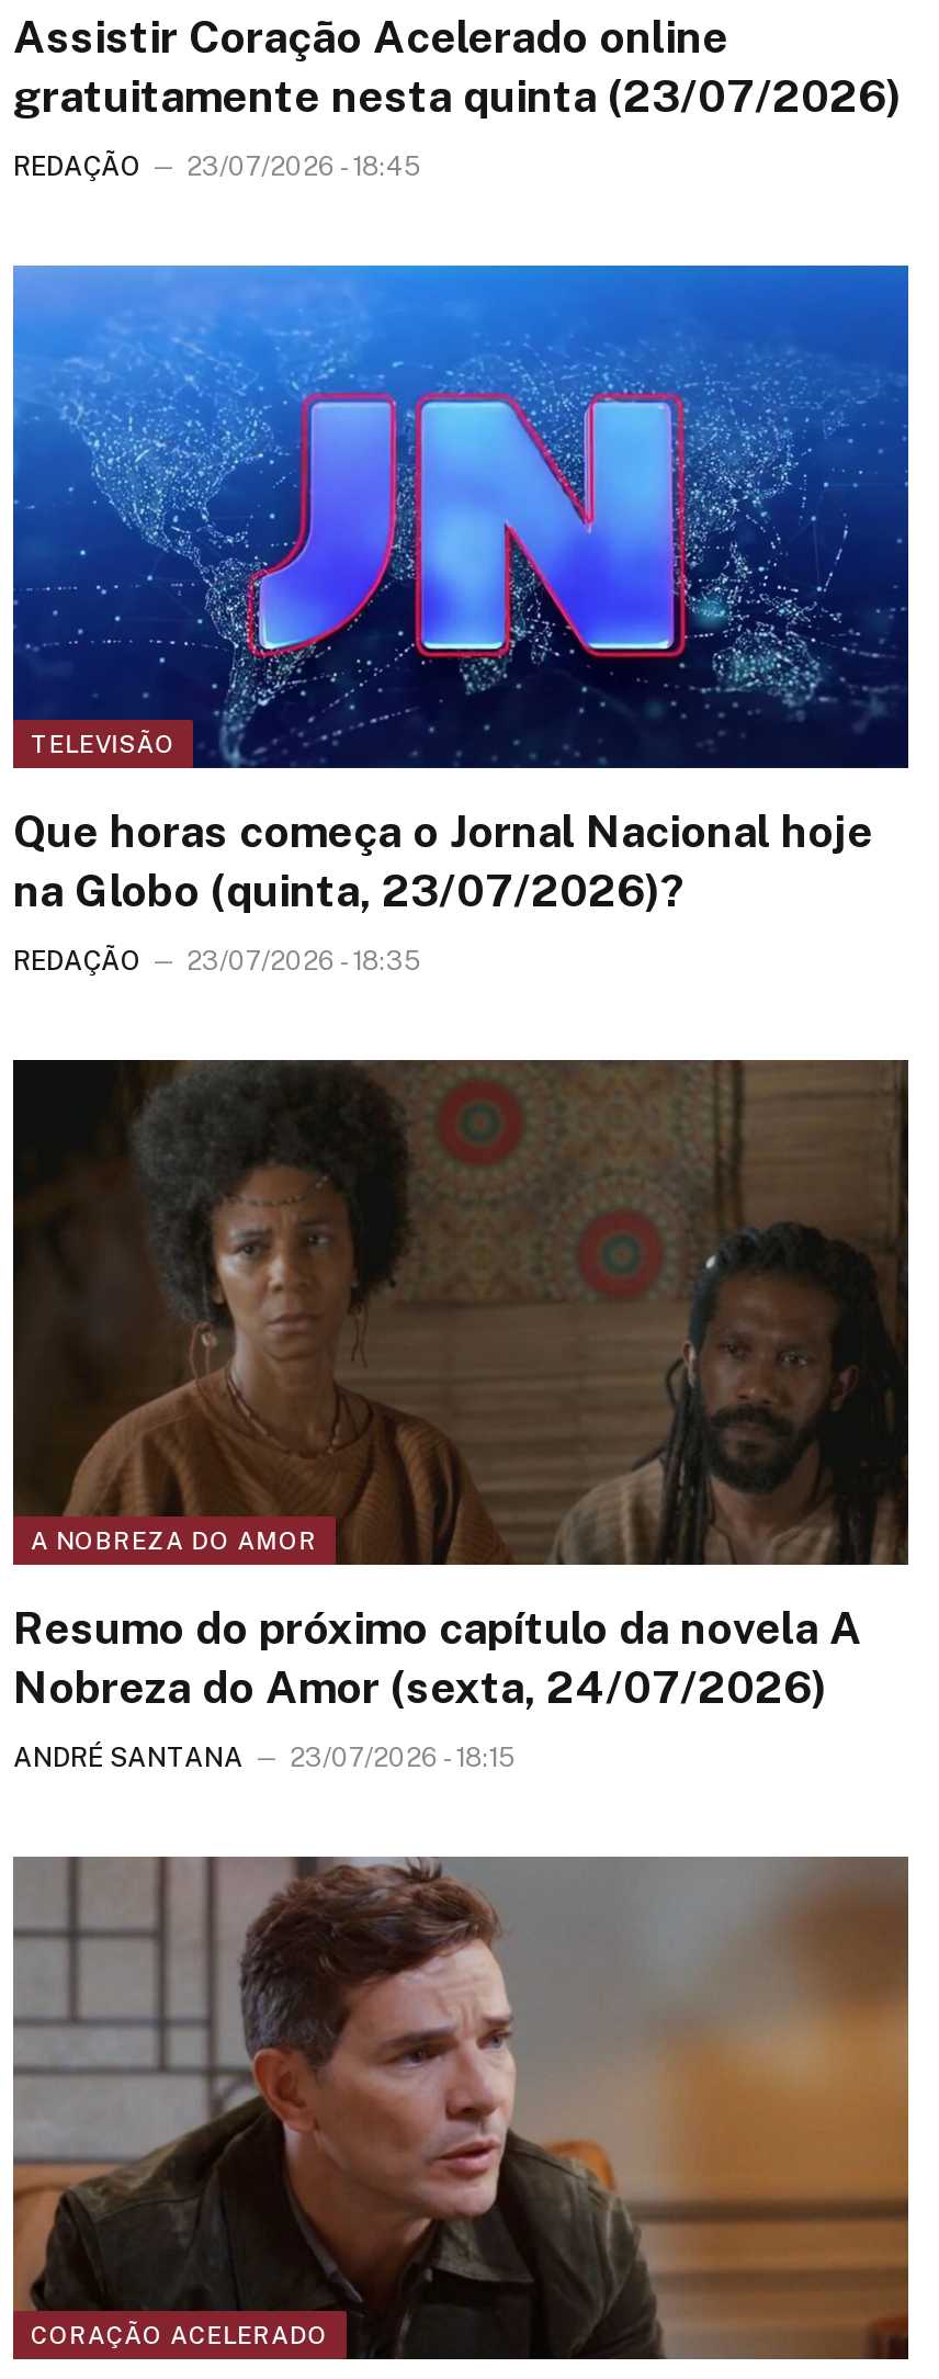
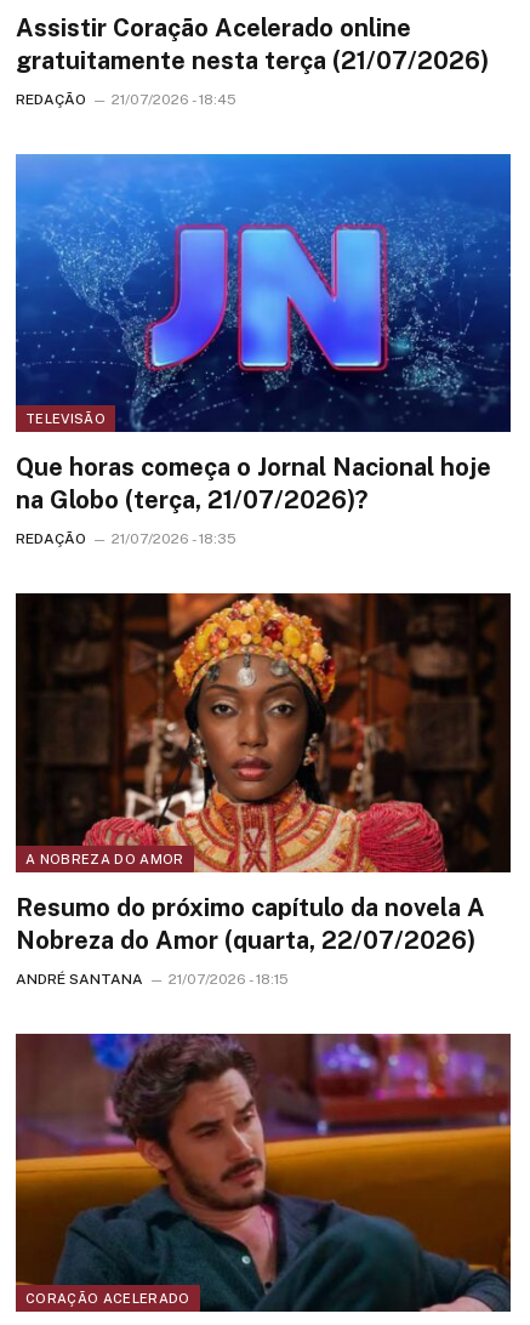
[13,69,902,122] gratuitamente nesta quinta (23/07/2026) -> [16,46,489,75] gratuitamente nesta terça (21/07/2026)
[13,150,421,181] REDAÇÃO 23/07/2026 - 18:45 -> [16,90,236,107] REDAÇÃO 21/07/2026 - 18:45
[13,865,682,917] na Globo (quinta, 23/07/2026)? -> [16,485,367,514] na Globo (terça, 21/07/2026)?
[13,946,421,977] REDAÇÃO 23/07/2026 - 18:35 -> [16,530,236,547] REDAÇÃO 21/07/2026 - 18:35
[33,1058,906,1567] [image] -> [27,592,509,874] [image]
[13,1660,827,1713] Nobreza do Amor (sexta, 24/07/2026) -> [16,925,475,954] Nobreza do Amor (quarta, 22/07/2026)
[13,1741,516,1772] ANDRÉ SANTANA 23/07/2026 - 18:15 -> [16,970,289,987] ANDRÉ SANTANA 21/07/2026 - 18:15
[11,1854,908,2361] [image] -> [15,1033,511,1313] [image]

